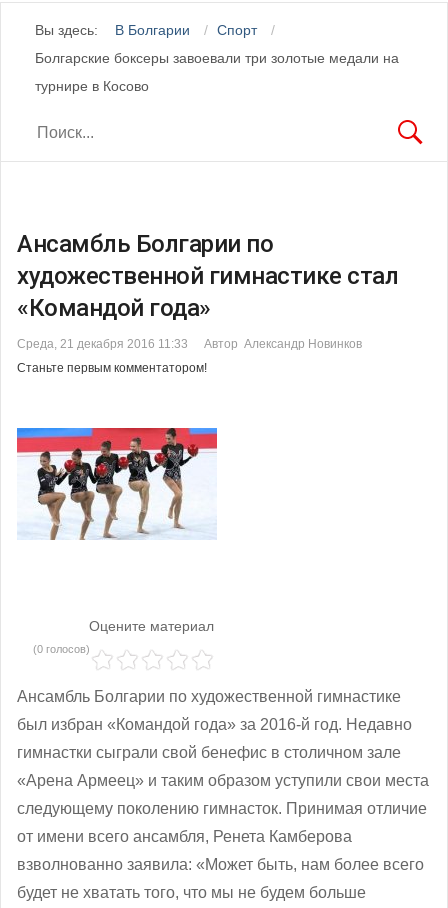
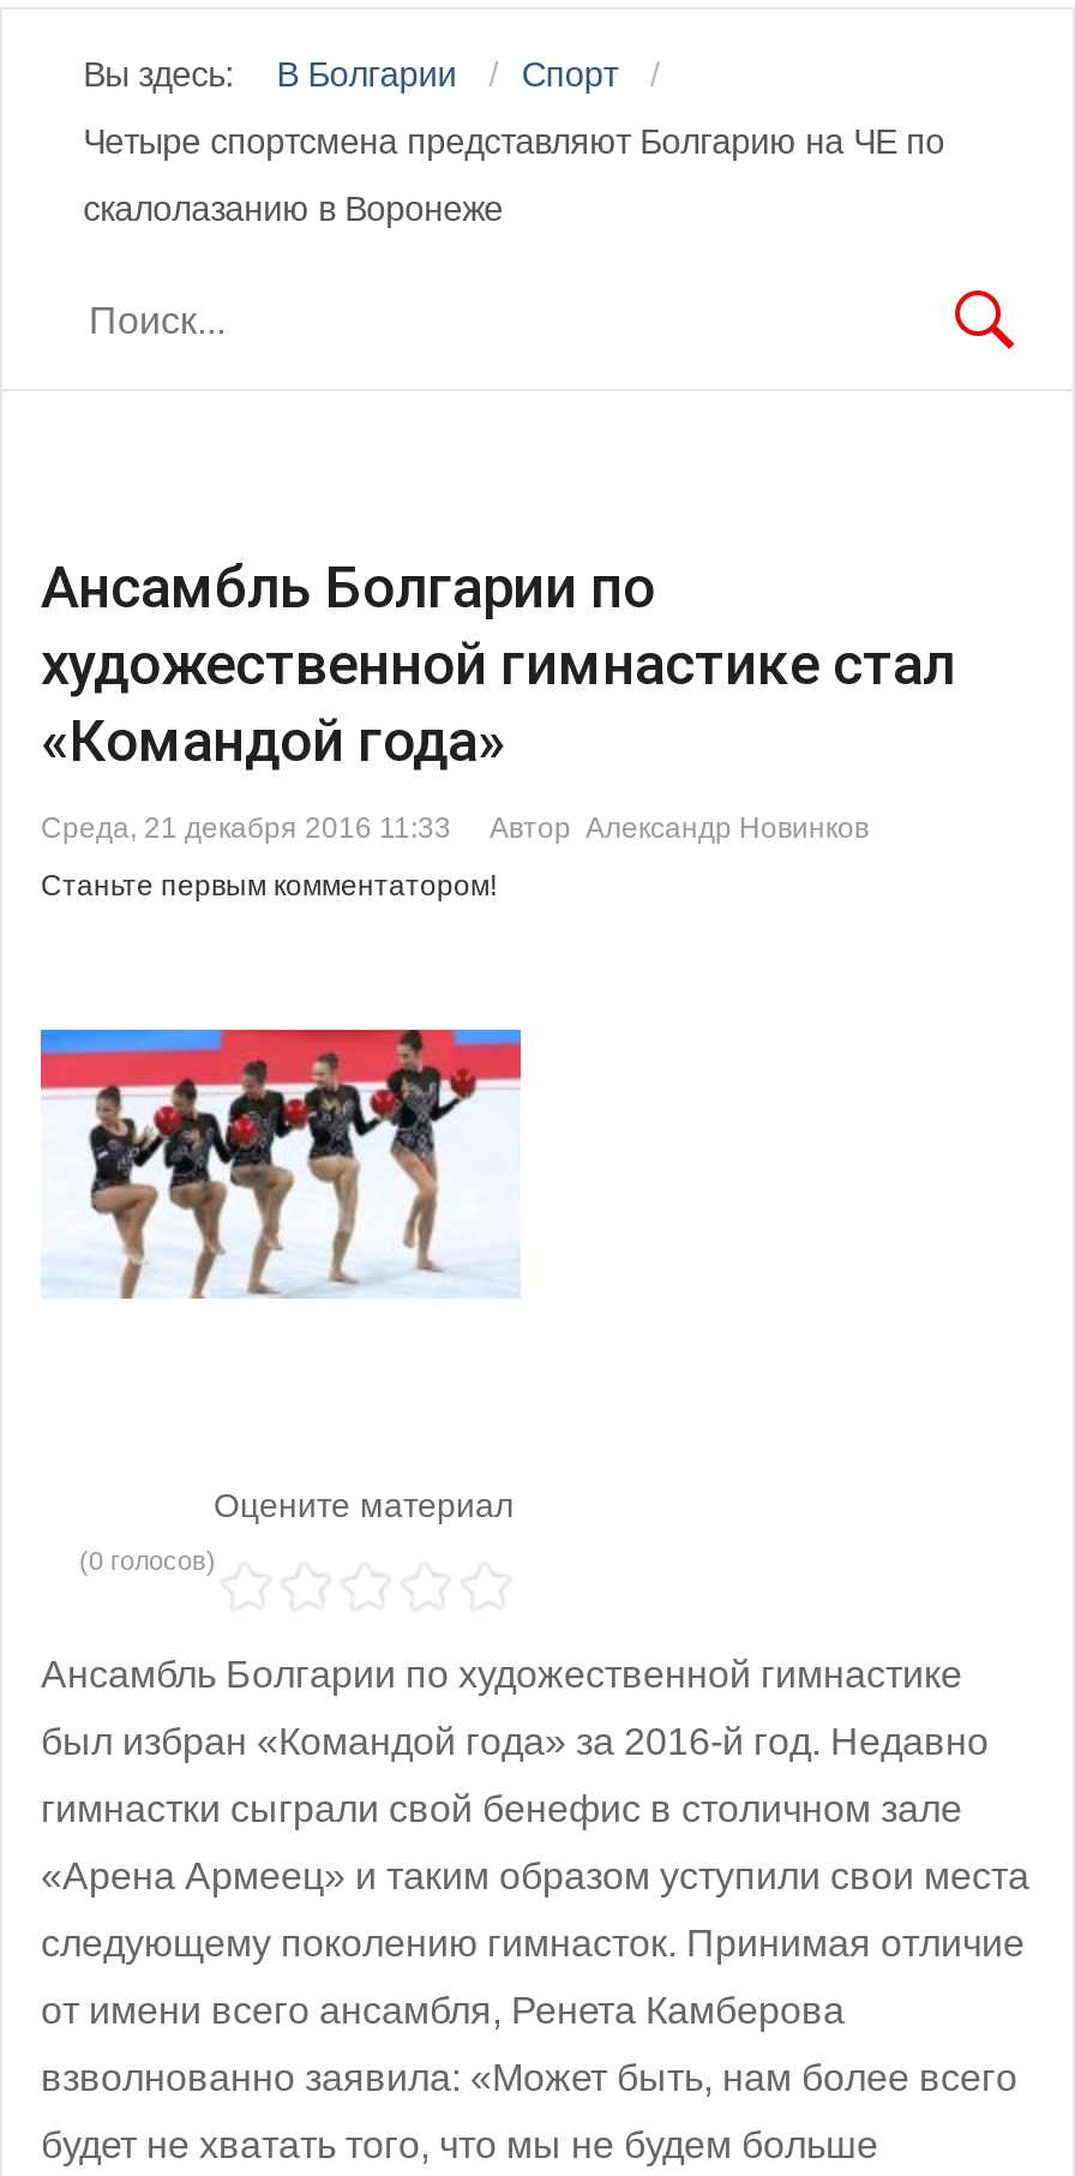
[35,50,399,66] Болгарские боксеры завоевали три золотые медали на -> [83,122,944,160] Четыре спортсмена представляют Болгарию на ЧЕ по
[35,78,149,94] турнире в Косово -> [83,189,503,228] скалолазанию в Воронеже

